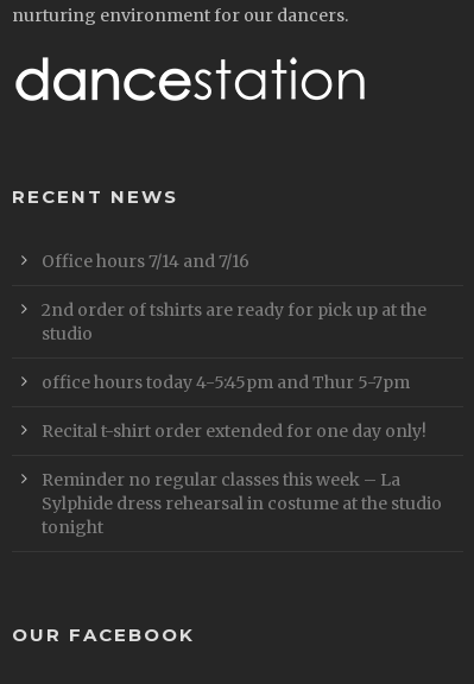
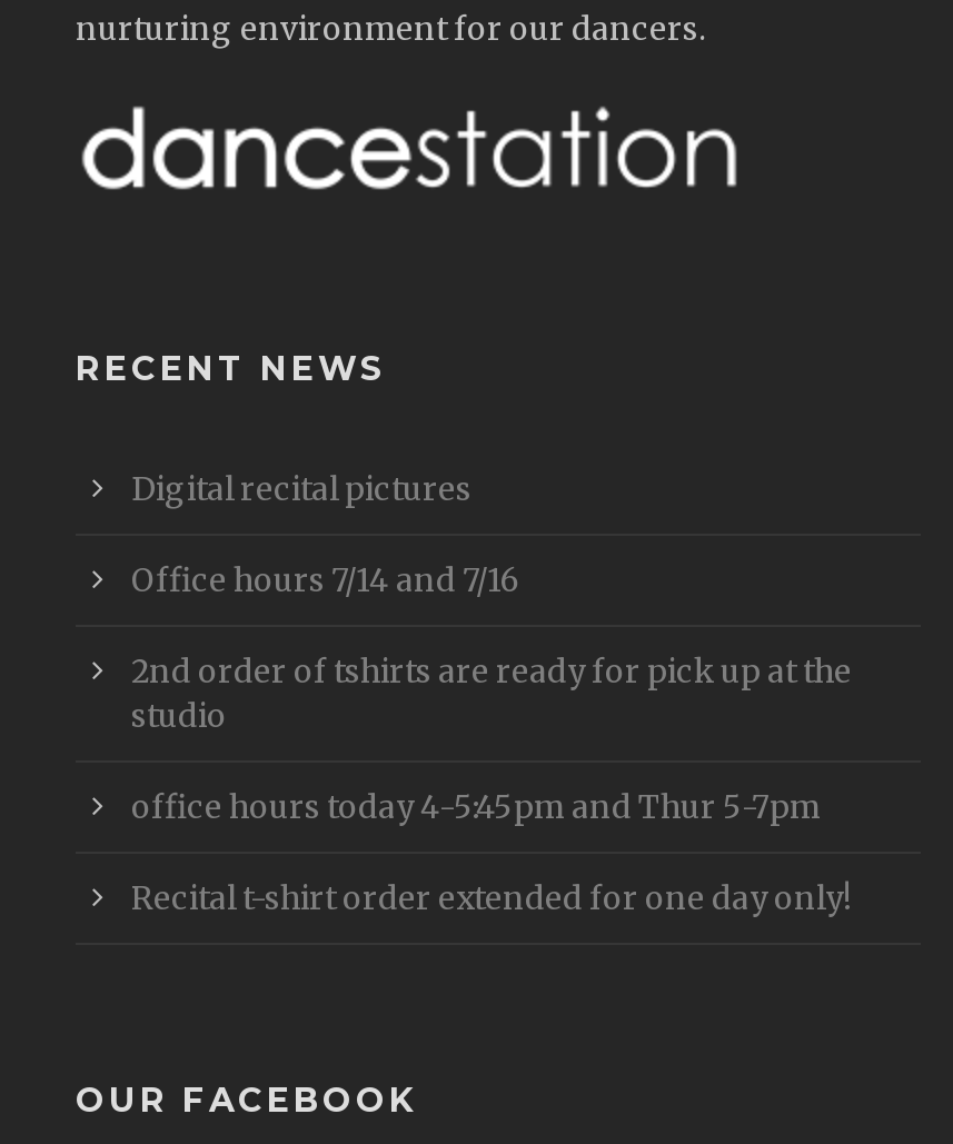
none -> [131,469,471,509] Digital recital pictures
moved [42,250,426,442] -> [131,560,852,918]: Office hours 7/14 and 7/16 | 2nd order of tshirts are ready for pick up at the | studio | office hours today 4-5:45pm and Thur 5-7pm | Recital t-shirt order extended for one day only!
[42,469,442,538] Reminder no regular classes this week – La | Sylphide dress rehearsal in costume at the studio | tonight -> none

